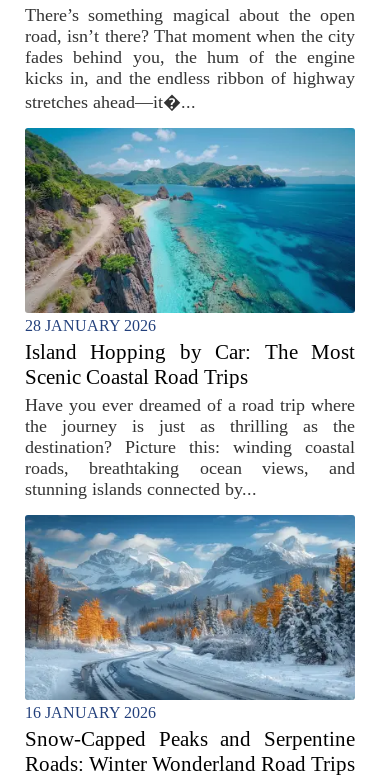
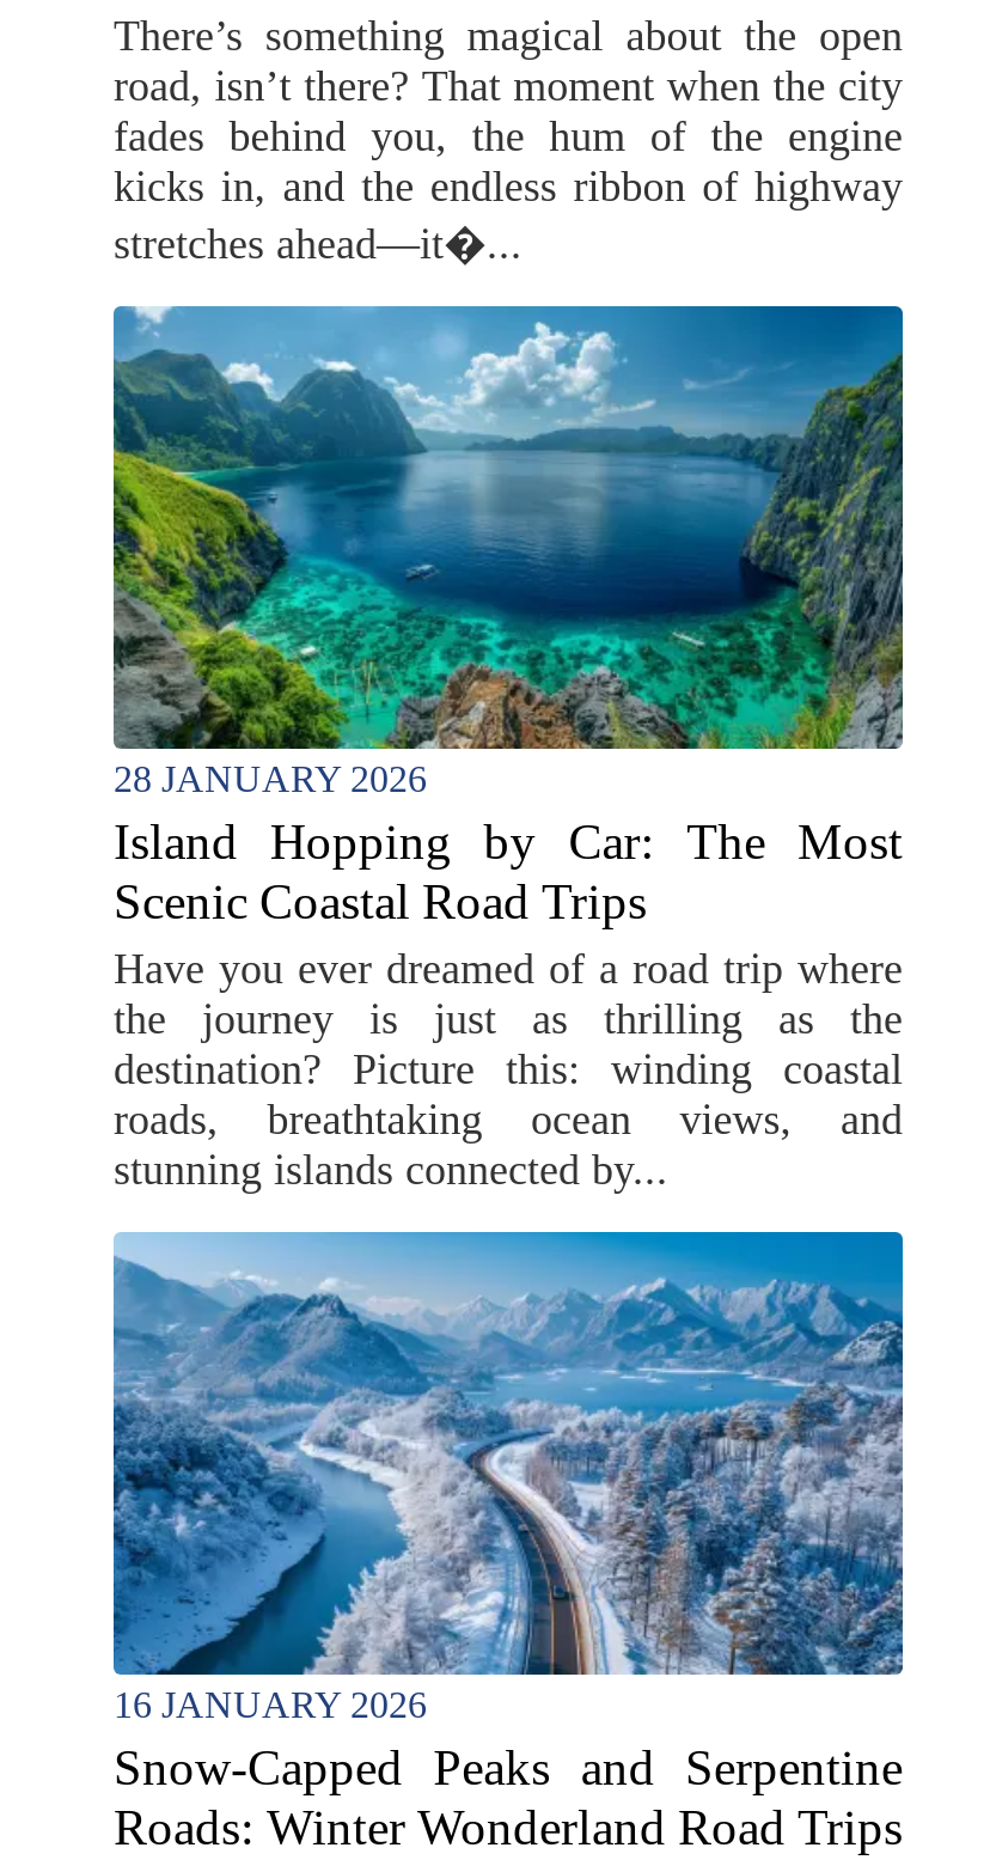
[24,127,356,314] [image] -> [111,304,905,751] [image]
[24,515,355,701] [image] -> [111,1232,903,1677] [image]

